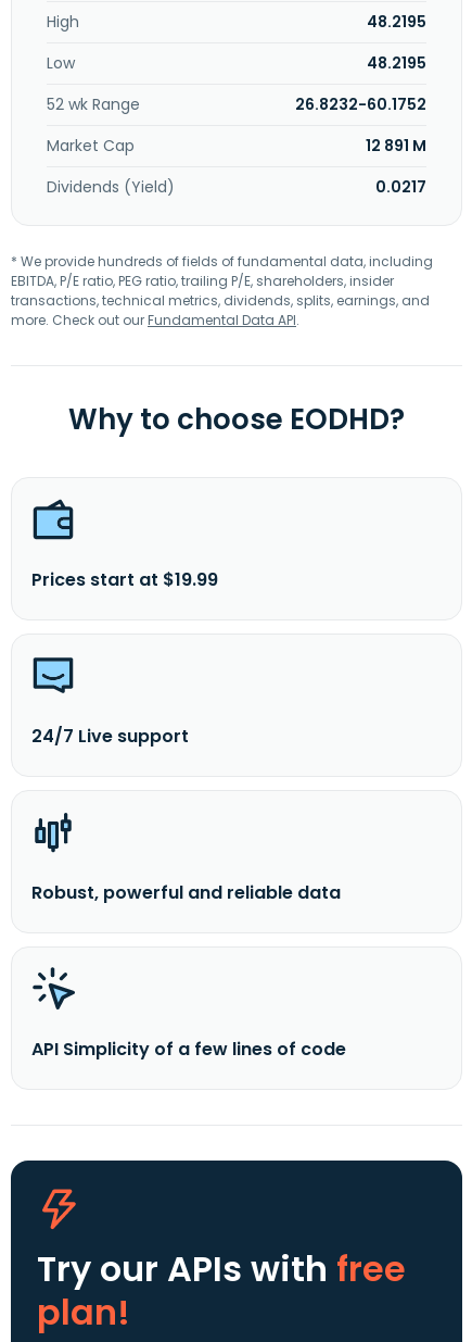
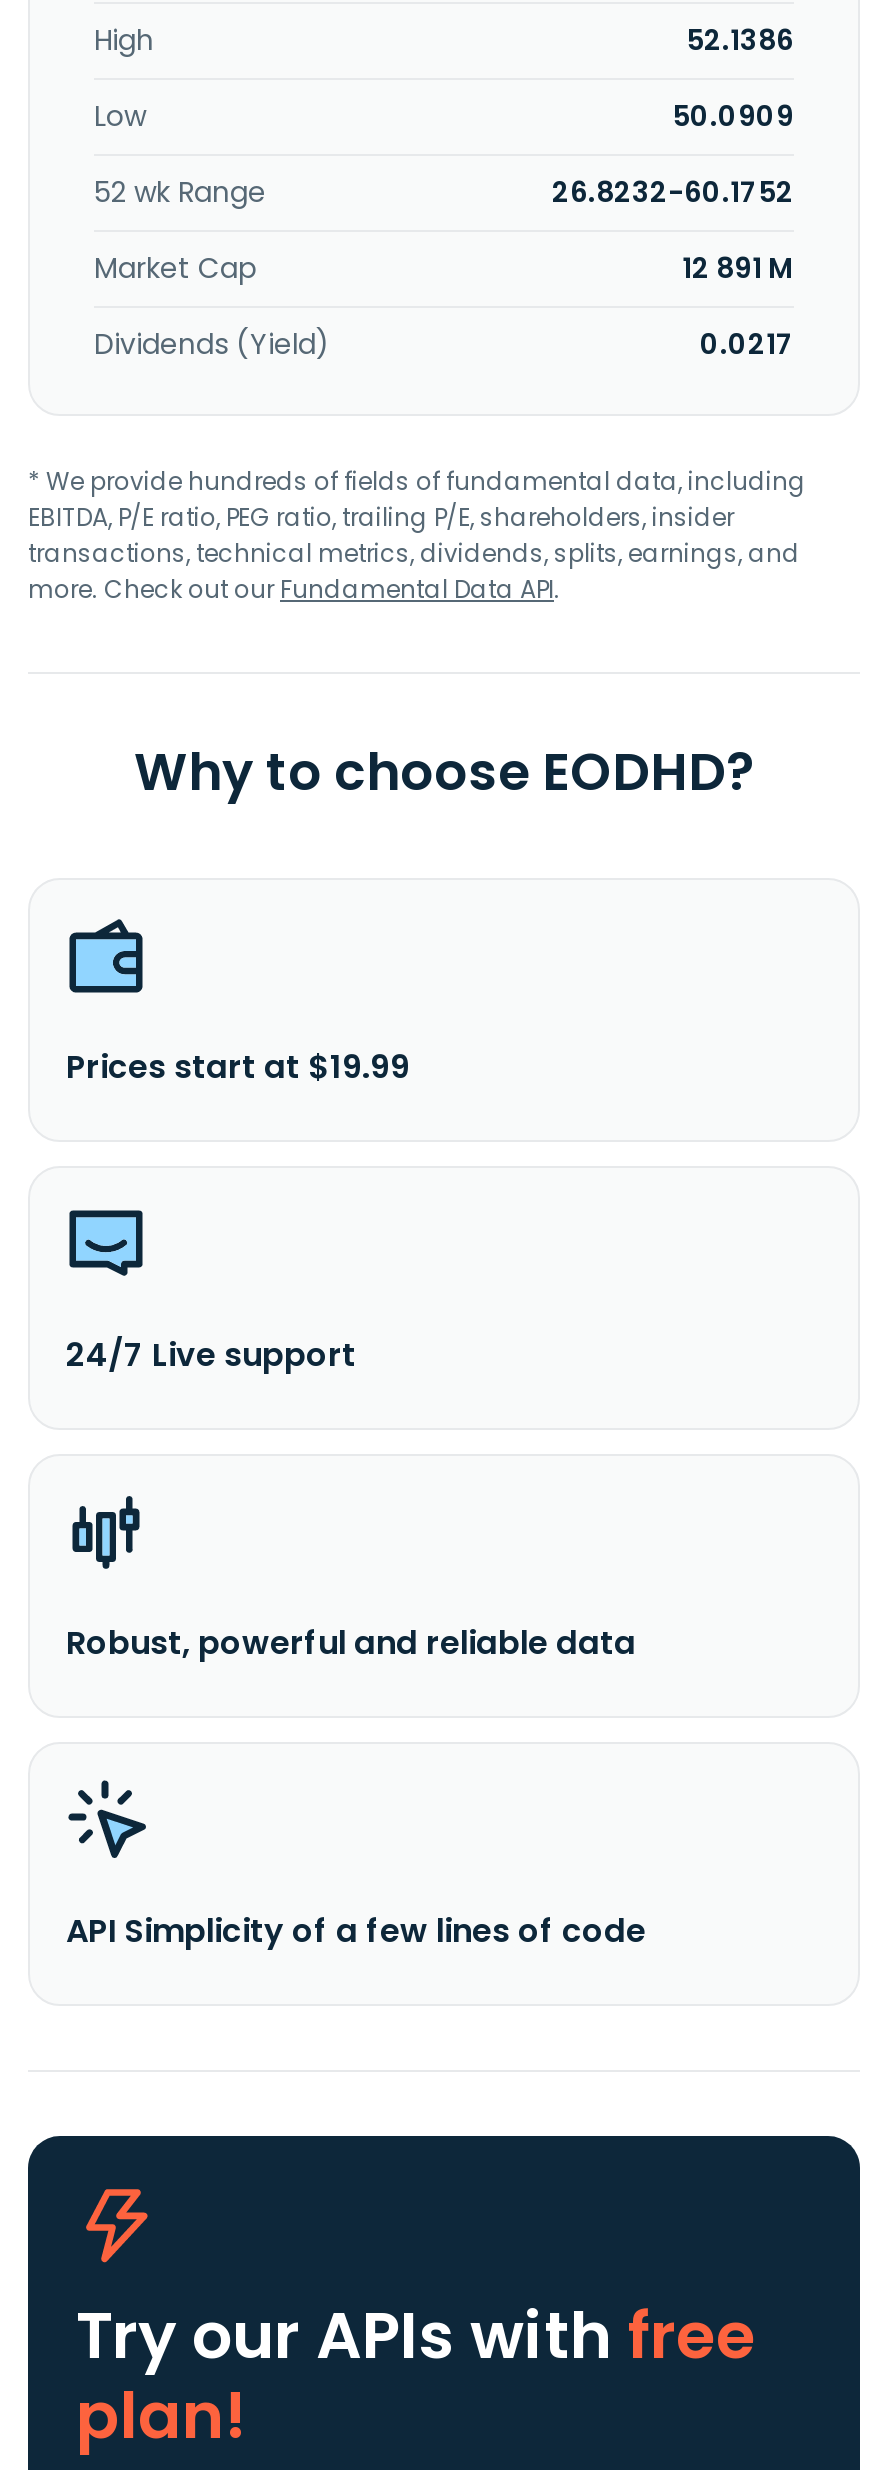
[367,11,426,33] 48.2195 -> [686,20,794,60] 52.1386
[367,52,426,74] 48.2195 -> [672,96,794,136] 50.0909

